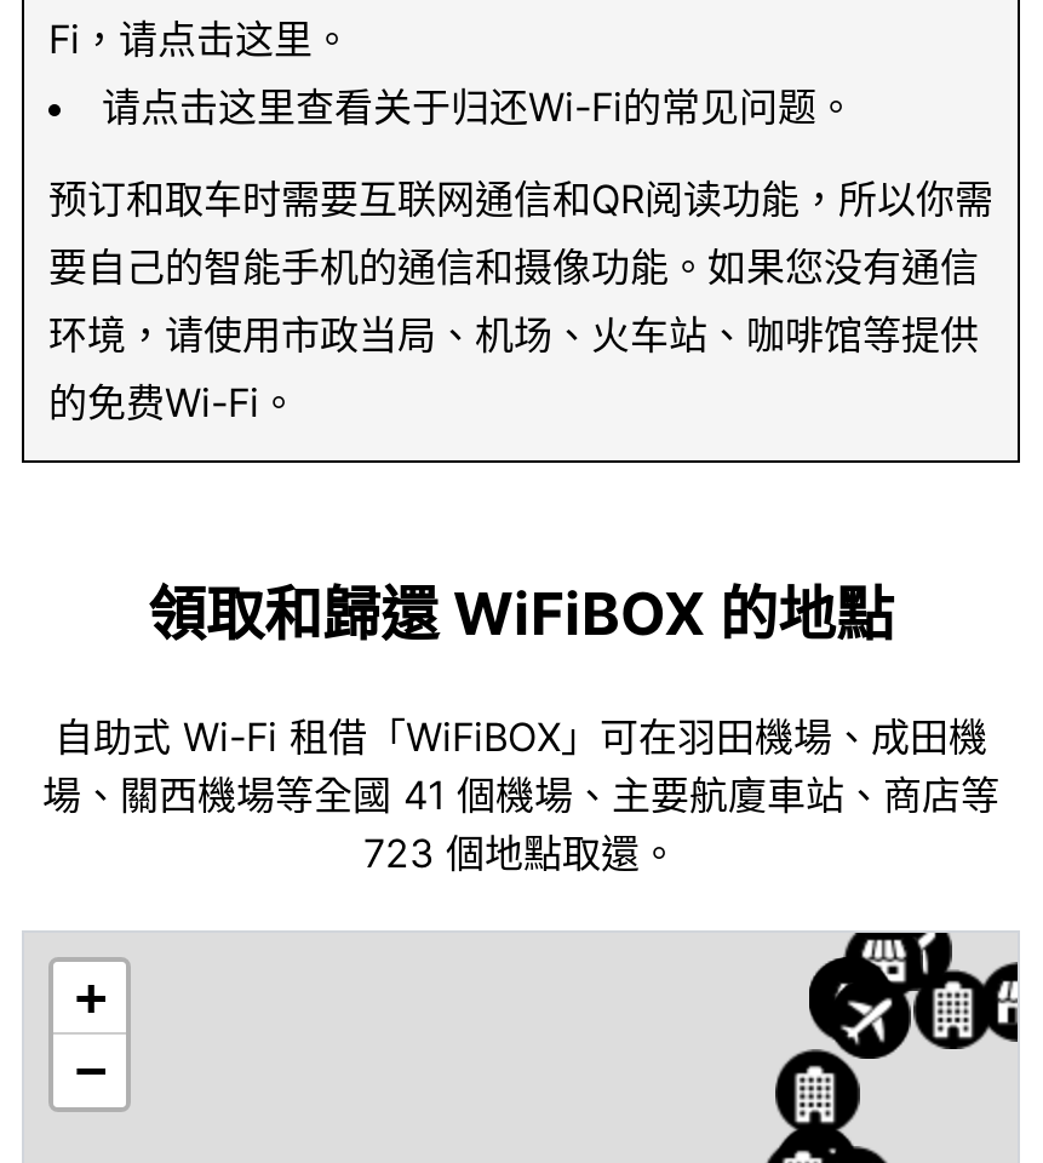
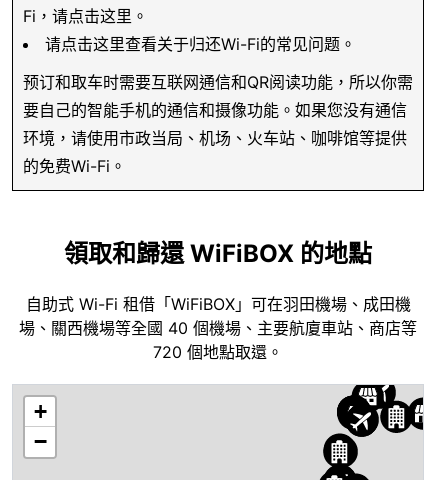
[42,770,999,818] 場、關西機場等全國 41 個機場、主要航廈車站、商店等 -> [19,318,417,338] 場、關西機場等全國 40 個機場、主要航廈車站、商店等
[363,828,678,877] 723 個地點取還。 -> [153,342,283,362] 720 個地點取還。

